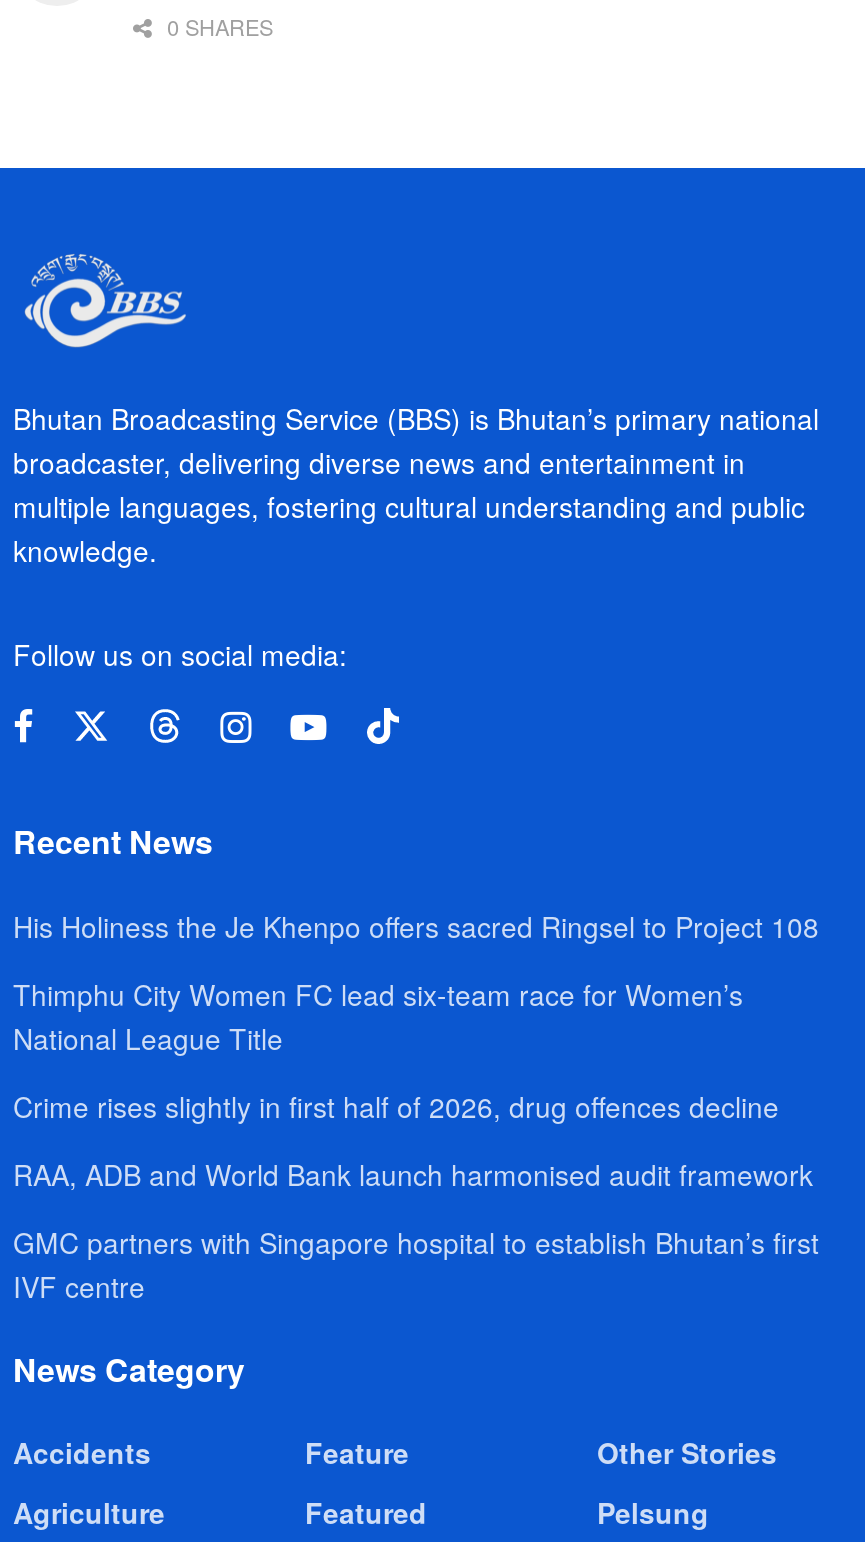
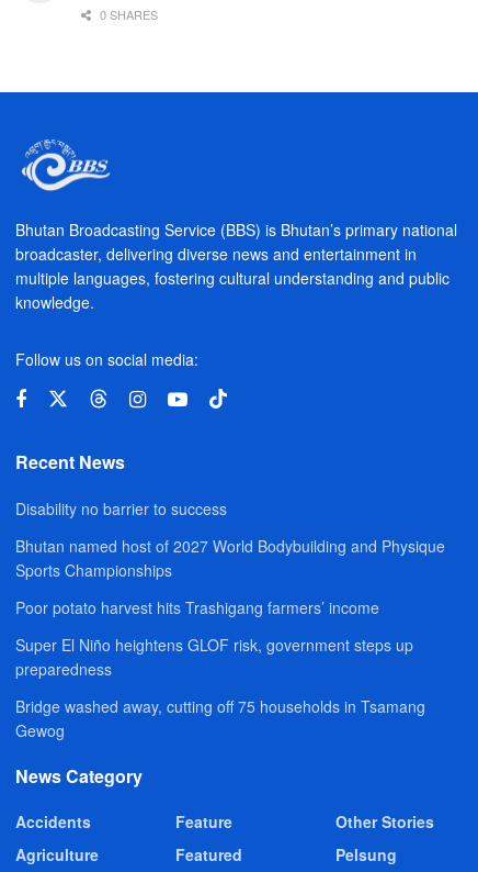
[13,907,819,947] His Holiness the Je Khenpo offers sacred Ringsel to Project 108 -> [15,498,227,520] Disability no barrier to success
[13,975,743,1059] Thimphu City Women FC lead six-team race for Women’s | National League Title -> [15,535,445,581] Bhutan named host of 2027 World Bodybuilding and Physique | Sports Championships
[13,1087,779,1127] Crime rises slightly in first half of 2026, drug offences decline -> [15,597,379,619] Poor potato harvest hits Trashigang farmers’ income
[13,1155,813,1195] RAA, ADB and World Bank launch harmonised audit framework -> [15,634,413,680] Super El Niño heightens GLOF risk, government steps up | preparedness
[13,1223,819,1307] GMC partners with Singapore hospital to establish Bhutan’s first | IVF centre -> [15,696,425,742] Bridge washed away, cutting off 75 households in Tsamang | Gewog

